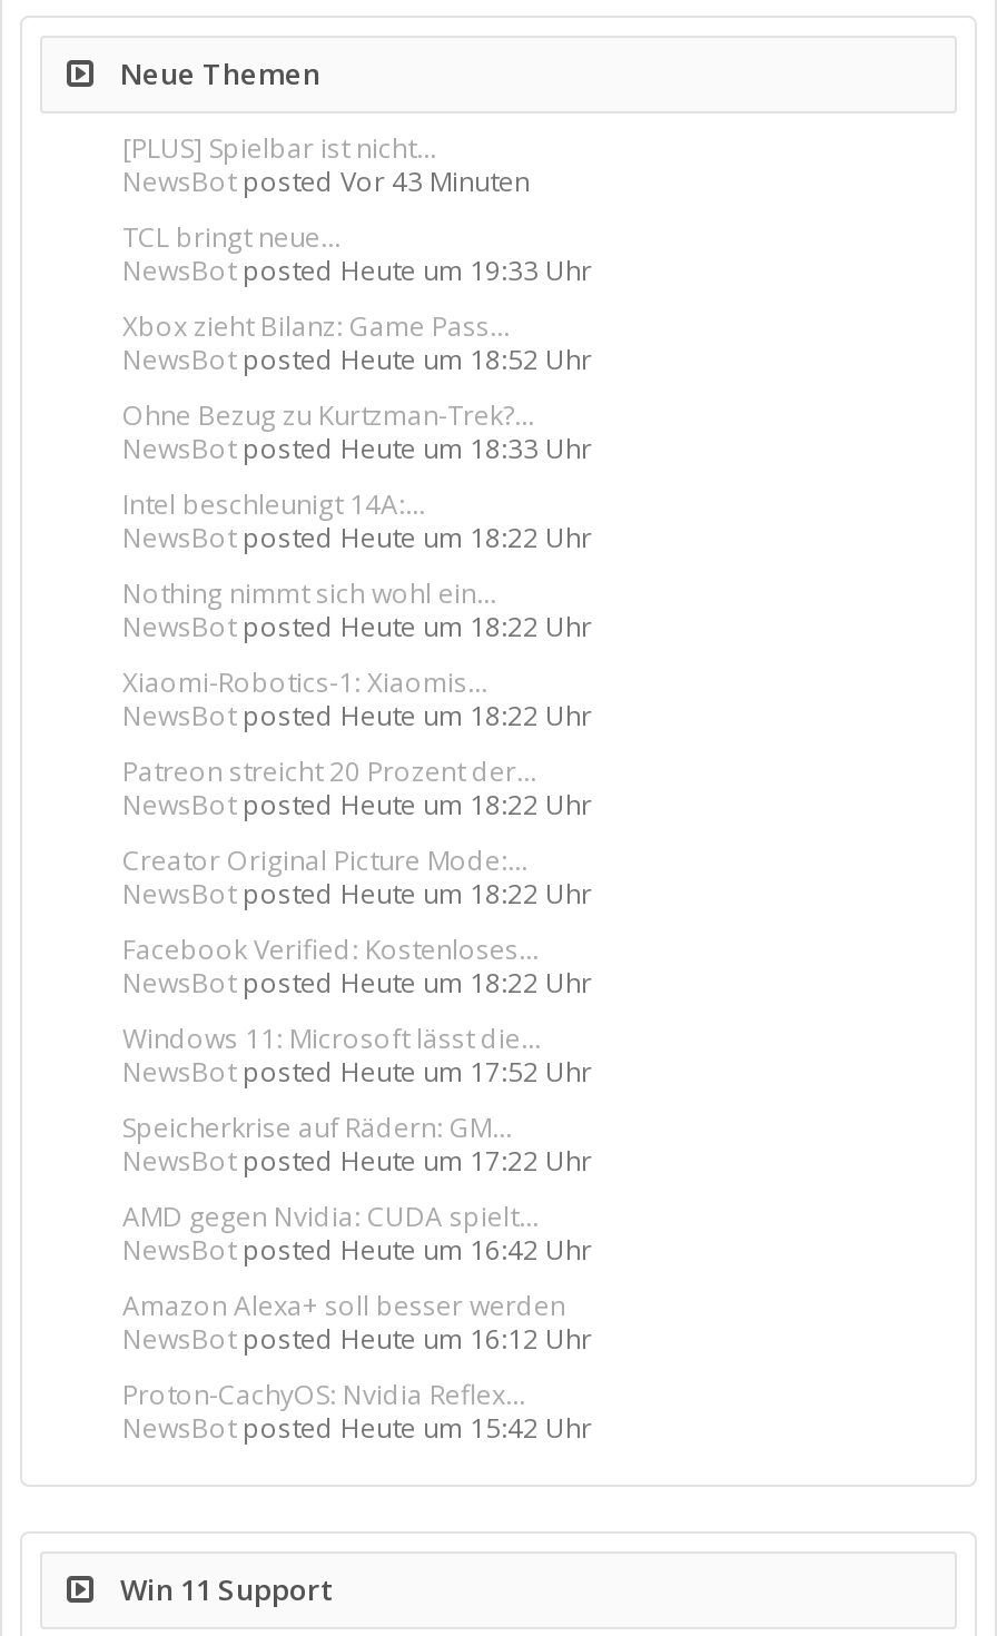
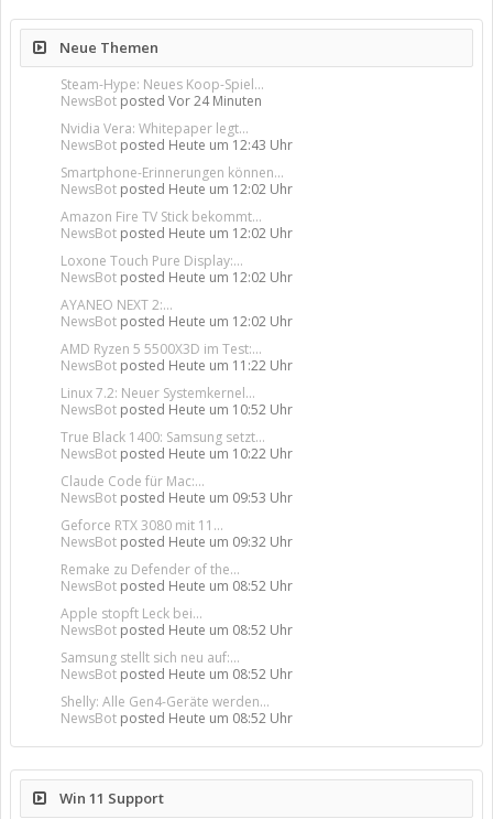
[122,129,530,200] [PLUS] Spielbar ist nicht... | NewsBot posted Vor 43 Minuten -> [61,75,264,110] Steam-Hype: Neues Koop-Spiel... | NewsBot posted Vor 24 Minuten
[122,218,592,289] TCL bringt neue... | NewsBotposted Heute um 19:33 Uhr -> [61,119,293,154] Nvidia Vera: Whitepaper legt... | NewsBotposted Heute um 12:43 Uhr
[122,307,592,378] Xbox zieht Bilanz: Game Pass... | NewsBot posted Heute um 18:52 Uhr -> [61,163,293,198] Smartphone-Erinnerungen können... | NewsBot posted Heute um 12:02 Uhr
[122,396,592,467] Ohne Bezug zu Kurtzman-Trek?... | NewsBot posted Heute um 18:33 Uhr -> [61,207,293,243] Amazon Fire TV Stick bekommt... | NewsBot posted Heute um 12:02 Uhr
[122,485,592,556] Intel beschleunigt 14A:... | NewsBot posted Heute um 18:22 Uhr -> [61,251,293,287] Loxone Touch Pure Display:... | NewsBot posted Heute um 12:02 Uhr
[122,574,592,645] Nothing nimmt sich wohl ein... | NewsBot posted Heute um 18:22 Uhr -> [61,295,293,331] AYANEO NEXT 2:... | NewsBot posted Heute um 12:02 Uhr
[122,663,592,735] Xiaomi-Robotics-1: Xiaomis... | NewsBot posted Heute um 18:22 Uhr -> [61,340,293,375] AMD Ryzen 5 5500X3D im Test:... | NewsBot posted Heute um 11:22 Uhr
[122,752,592,824] Patreon streicht 20 Prozent der... | NewsBot posted Heute um 18:22 Uhr -> [61,384,293,419] Linux 7.2: Neuer Systemkernel... | NewsBot posted Heute um 10:52 Uhr
[122,841,592,913] Creator Original Picture Mode:... | NewsBot posted Heute um 18:22 Uhr -> [61,428,293,463] True Black 1400: Samsung setzt... | NewsBot posted Heute um 10:22 Uhr
[122,930,592,1002] Facebook Verified: Kostenloses... | NewsBot posted Heute um 18:22 Uhr -> [61,472,293,507] Claude Code für Mac:... | NewsBot posted Heute um 09:53 Uhr
[122,1019,592,1091] Windows 11: Microsoft lässt die... | NewsBot posted Heute um 17:52 Uhr -> [61,516,293,551] Geforce RTX 3080 mit 11... | NewsBot posted Heute um 09:32 Uhr
[122,1108,592,1180] Speicherkrise auf Rädern: GM... | NewsBot posted Heute um 17:22 Uhr -> [61,560,293,595] Remake zu Defender of the... | NewsBot posted Heute um 08:52 Uhr
[122,1198,592,1269] AMD gegen Nvidia: CUDA spielt... | NewsBot posted Heute um 16:42 Uhr -> [61,604,293,639] Apple stopft Leck bei... | NewsBot posted Heute um 08:52 Uhr
[122,1287,592,1358] Amazon Alexa+ soll besser werden | NewsBot posted Heute um 16:12 Uhr -> [61,648,293,683] Samsung stellt sich neu auf:... | NewsBot posted Heute um 08:52 Uhr
[122,1376,592,1447] Proton-CachyOS: Nvidia Reflex... | NewsBot posted Heute um 15:42 Uhr -> [61,692,293,728] Shelly: Alle Gen4-Geräte werden... | NewsBot posted Heute um 08:52 Uhr

